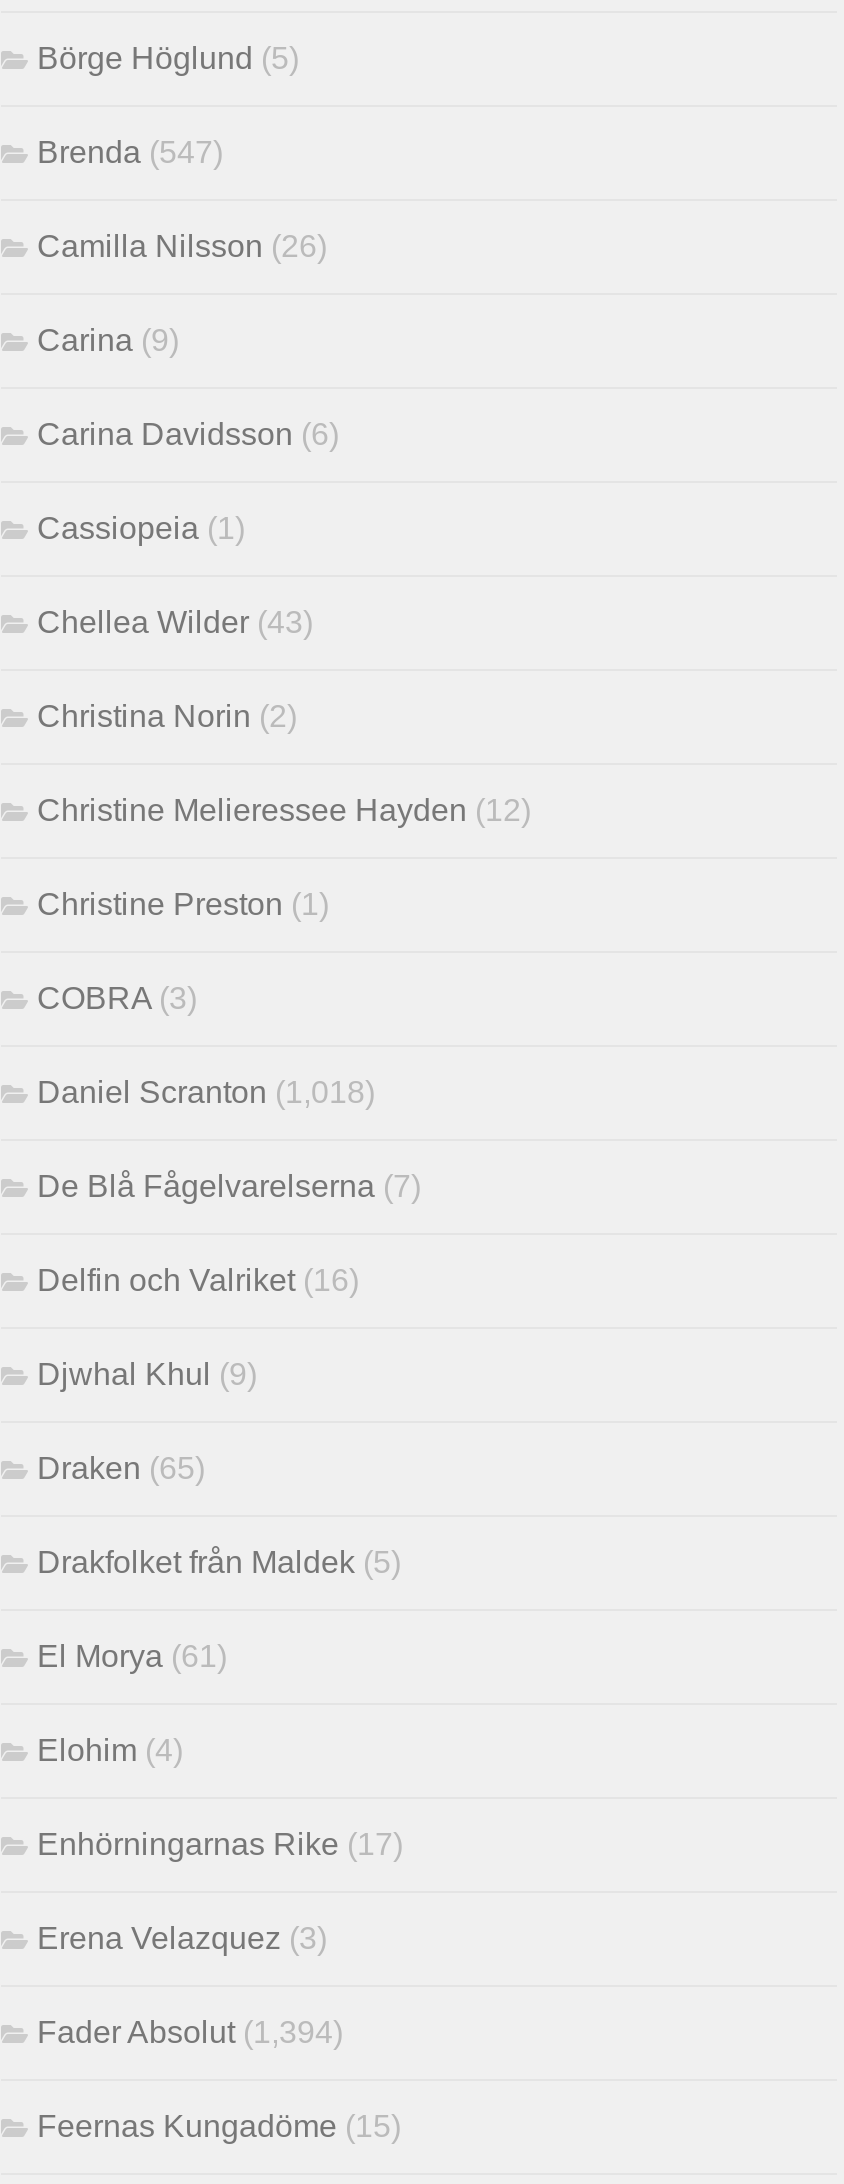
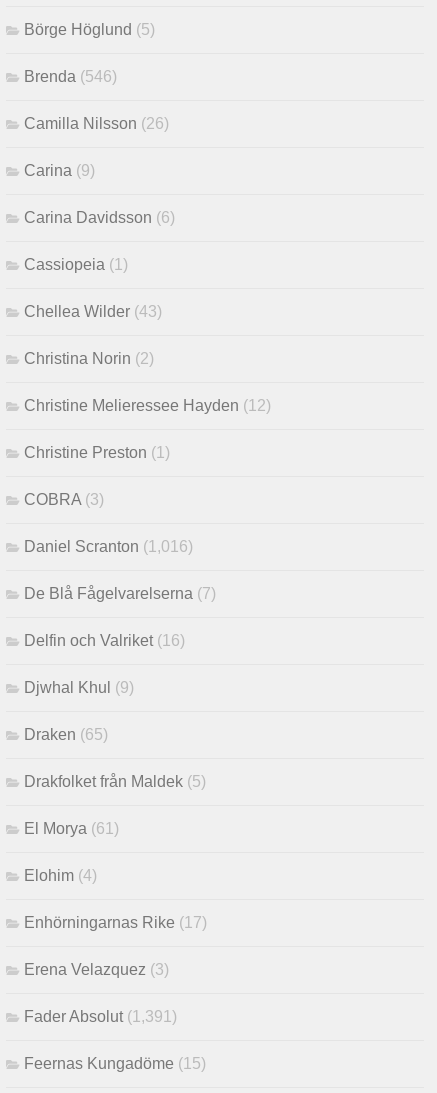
[37,135,223,169] Brenda (547) -> [24,68,117,85] Brenda (546)
[37,1075,375,1109] Daniel Scranton (1,018) -> [24,538,193,555] Daniel Scranton (1,016)
[37,2015,343,2049] Fader Absolut (1,394) -> [24,1008,177,1025] Fader Absolut (1,391)

